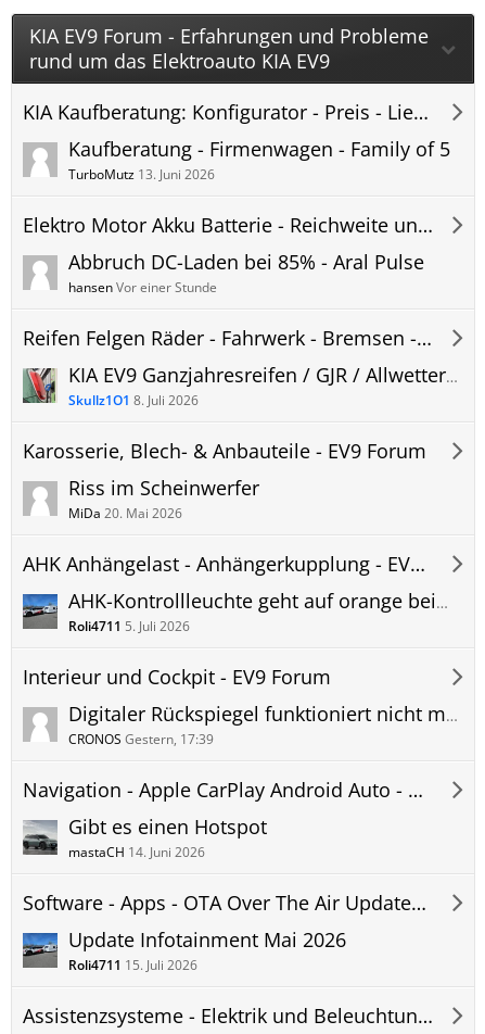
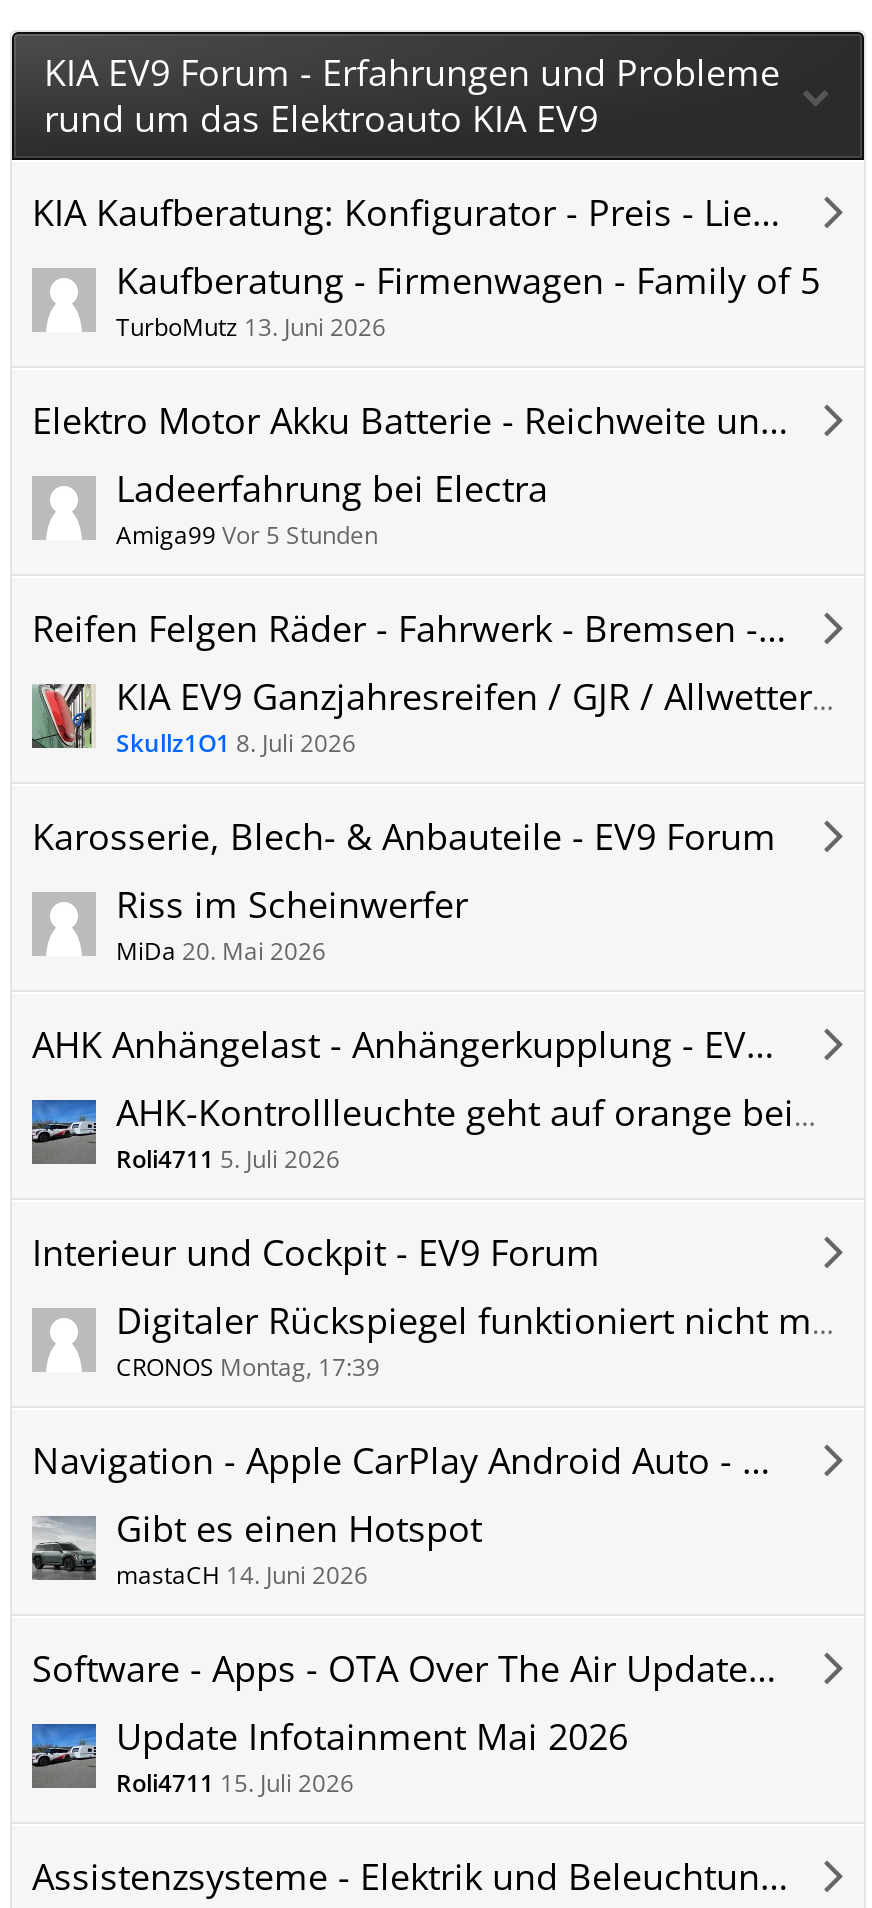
[68,249,424,297] Abbruch DC-Laden bei 85% - Aral Pulse | hansen Vor einer Stunde -> [116,464,548,552] Ladeerfahrung bei Electra | Amiga99 Vor 5 Stunden
[68,730,214,748] CRONOS Gestern, 17:39 -> [116,1350,380,1384] CRONOS Montag, 17:39

